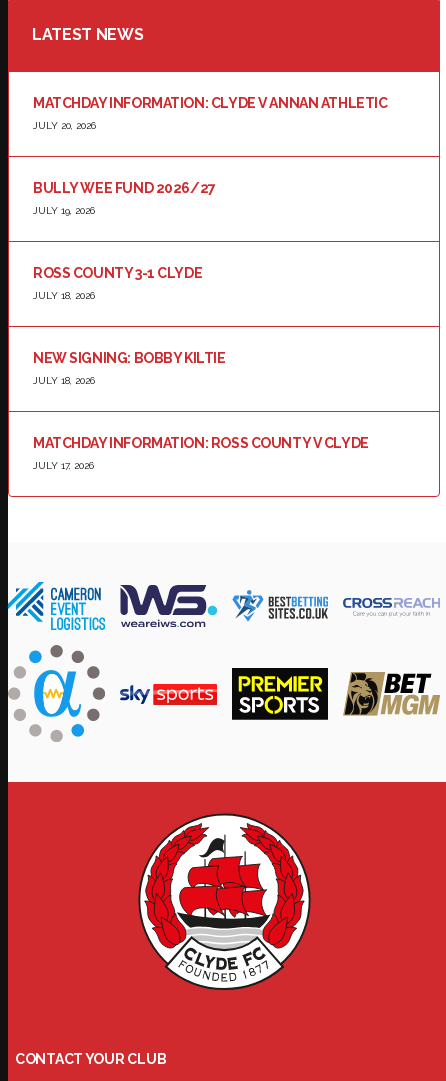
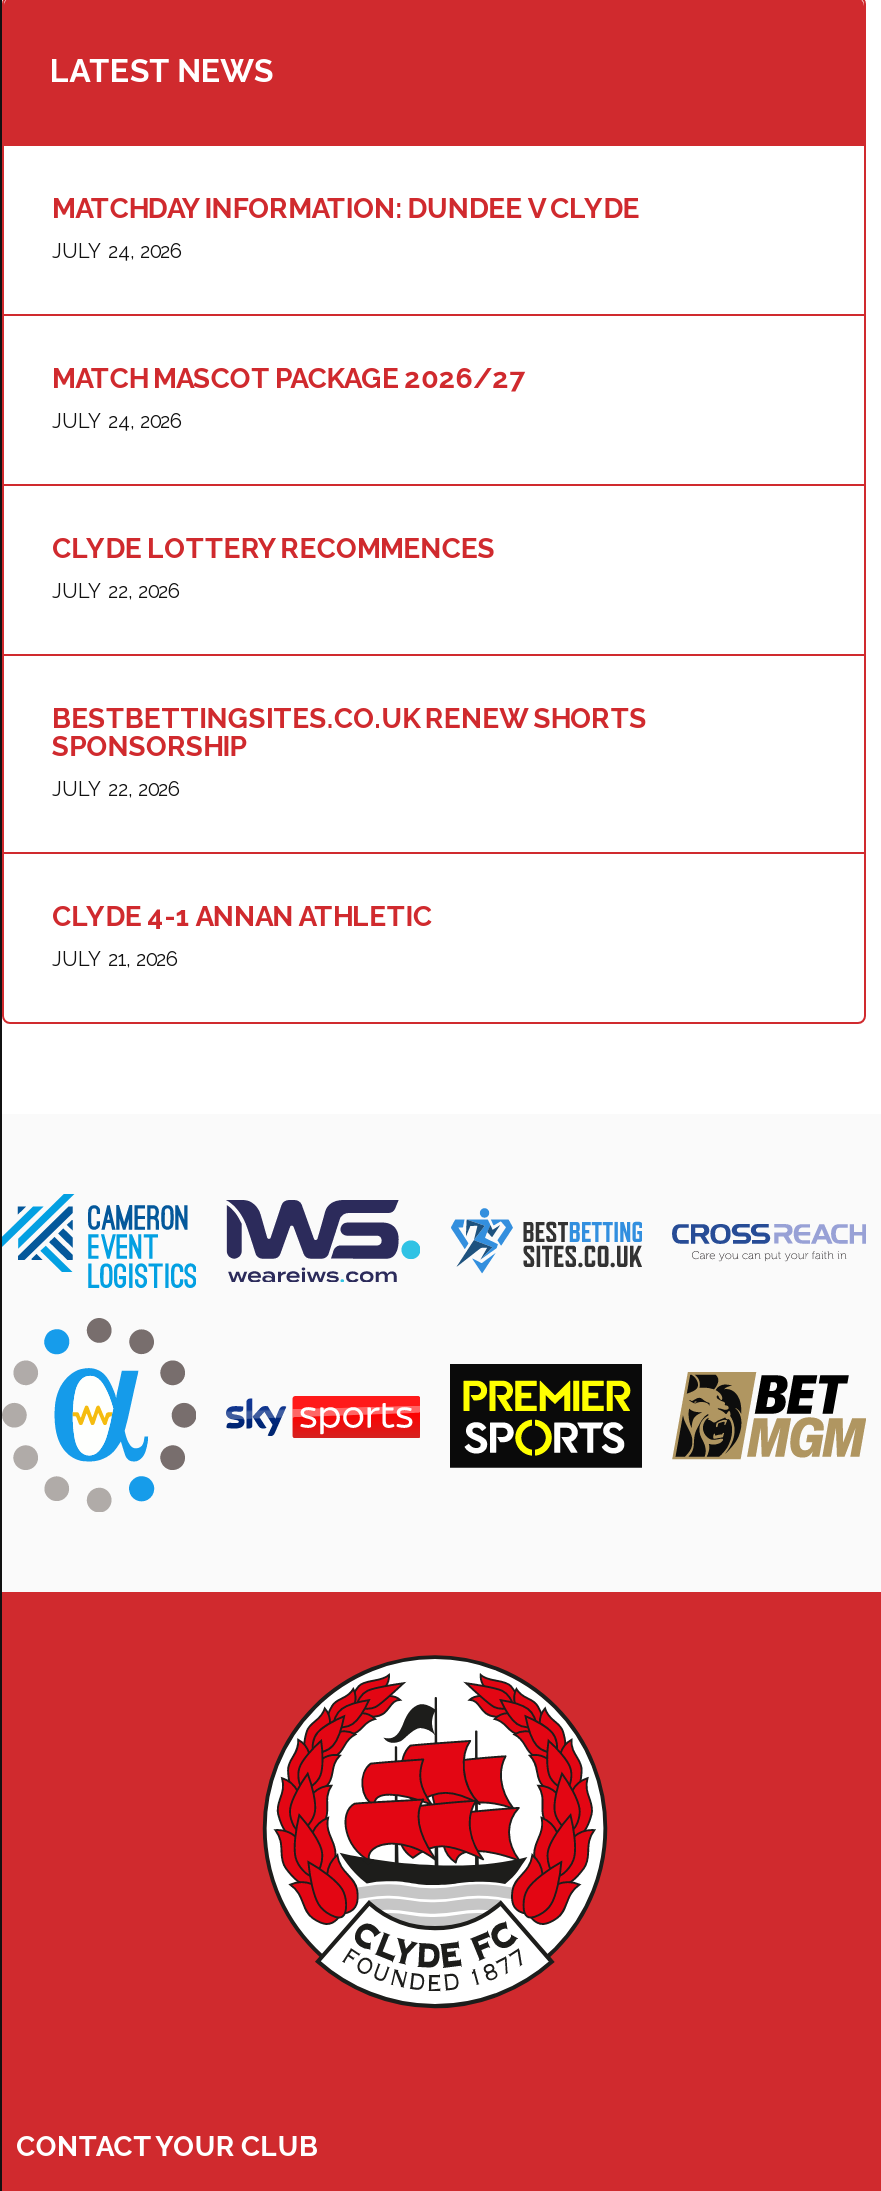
[33,95,387,111] MATCHDAY INFORMATION: CLYDE V ANNAN ATHLETIC -> [52,191,640,223] MATCHDAY INFORMATION: DUNDEE V CLYDE
[33,120,96,131] JULY 20, 2026 -> [52,240,180,262] JULY 24, 2026
[33,180,216,196] BULLY WEE FUND 2026/27 -> [52,361,524,393] MATCH MASCOT PACKAGE 2026/27
[33,205,95,216] JULY 19, 2026 -> [52,410,180,432] JULY 24, 2026
[33,265,202,281] ROSS COUNTY 3-1 CLYDE -> [52,531,495,563] CLYDE LOTTERY RECOMMENCES
[33,290,95,301] JULY 18, 2026 -> [52,580,178,602] JULY 22, 2026
[33,350,225,366] NEW SIGNING: BOBBY KILTIE -> [52,701,647,761] BESTBETTINGSITES.CO.UK RENEW SHORTS | SPONSORSHIP
[33,375,95,386] JULY 18, 2026 -> [52,778,178,800] JULY 22, 2026
[33,435,369,451] MATCHDAY INFORMATION: ROSS COUNTY V CLYDE -> [52,899,432,931] CLYDE 4-1 ANNAN ATHLETIC
[33,460,94,471] JULY 17, 2026 -> [52,948,176,970] JULY 21, 2026

